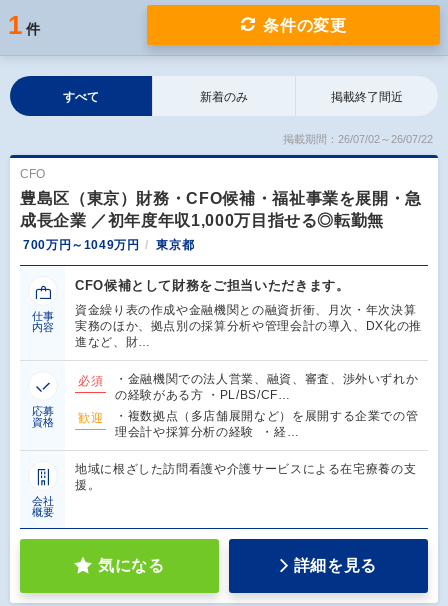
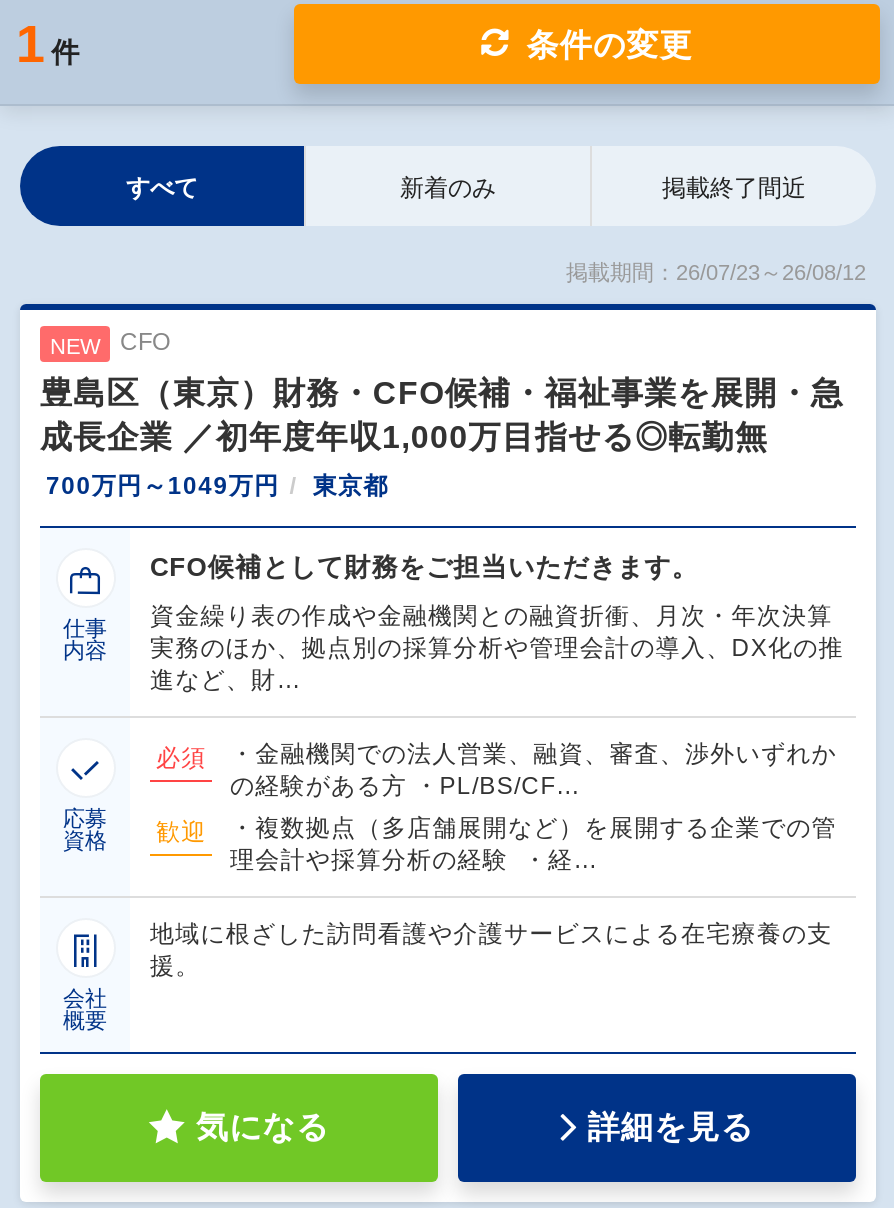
[283,133,433,145] 掲載期間：26/07/02～26/07/22 -> [50,260,866,358] 掲載期間：26/07/23～26/08/12 | NEW

